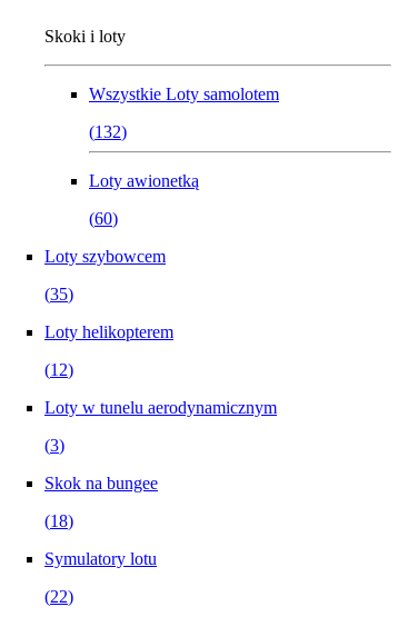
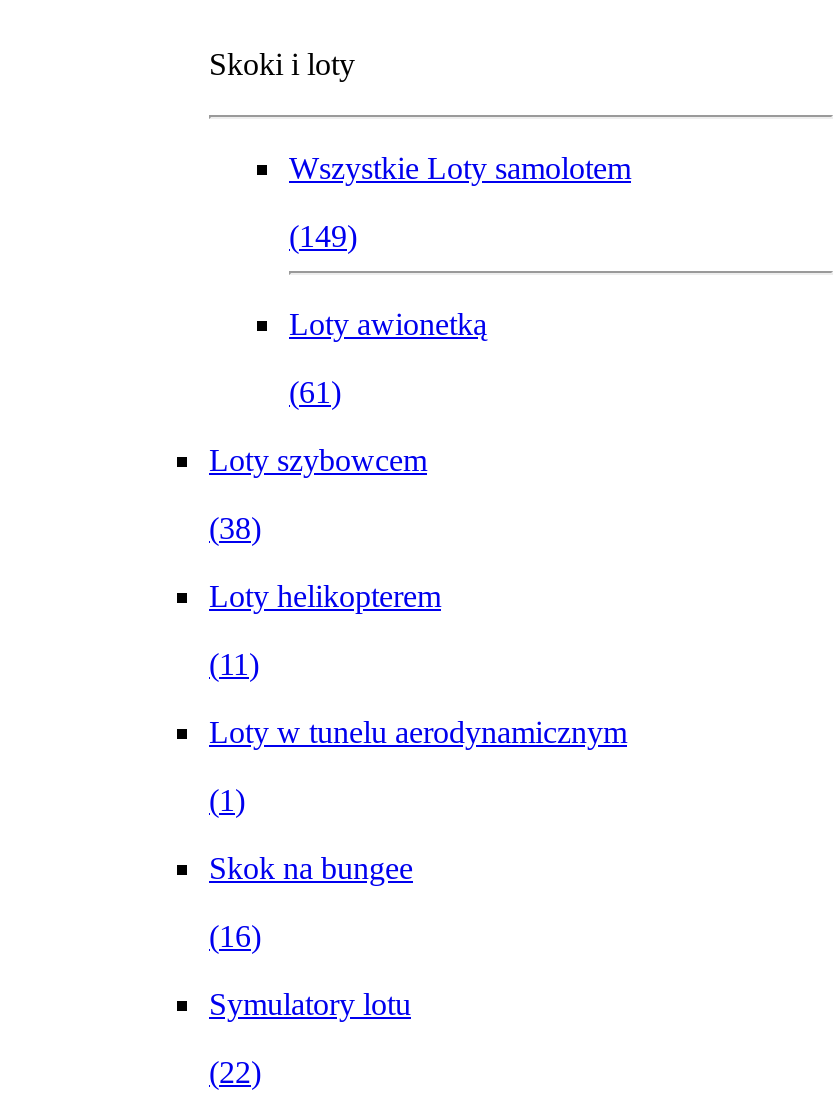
[89,122,127,141] (132) -> [289,219,357,253] (149)
[89,209,118,228] (60) -> [289,375,341,409] (61)
[44,285,73,303] (35) -> [209,511,261,545] (38)
[44,360,73,379] (12) -> [209,647,259,681] (11)
[44,436,64,455] (3) -> [209,783,245,817] (1)
[44,511,73,530] (18) -> [209,919,261,953] (16)

